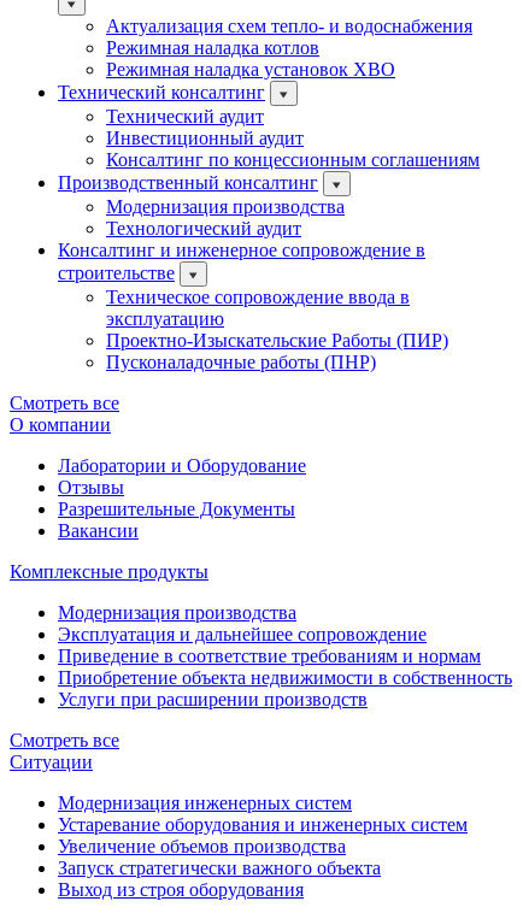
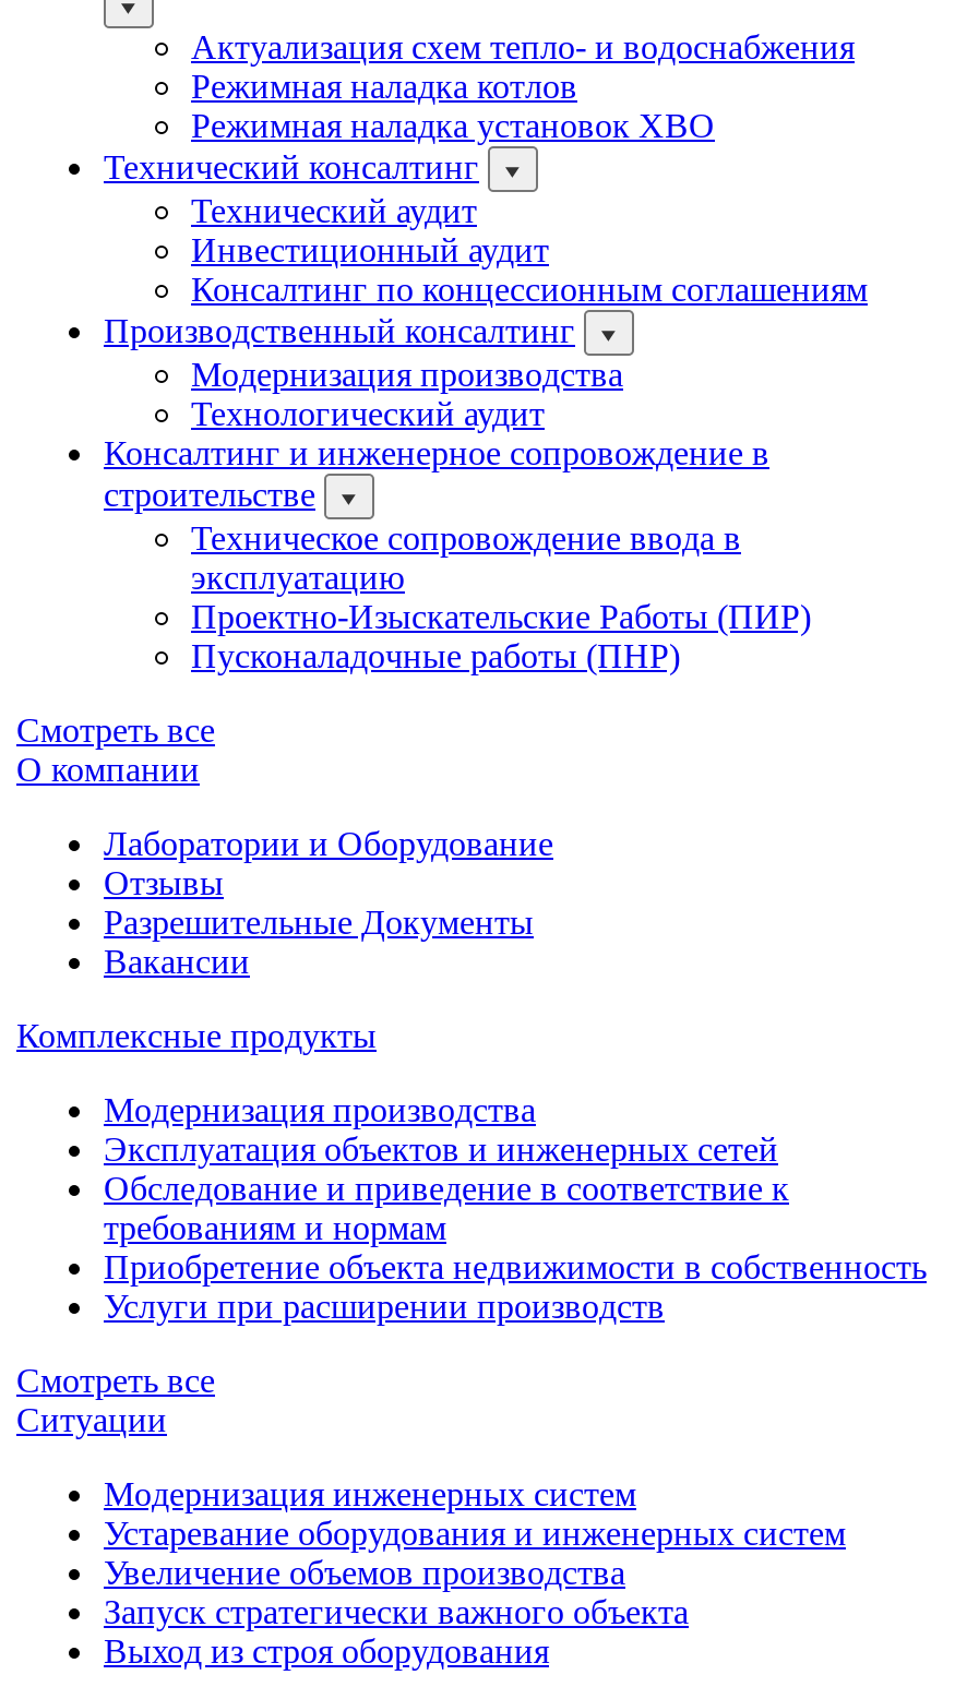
[58,624,481,666] Эксплуатация и дальнейшее сопровождение | Приведение в соответствие требованиям и нормам -> [104,1130,789,1246] Эксплуатация объектов и инженерных сетей | Обследование и приведение в соответствие к | требованиям и нормам

